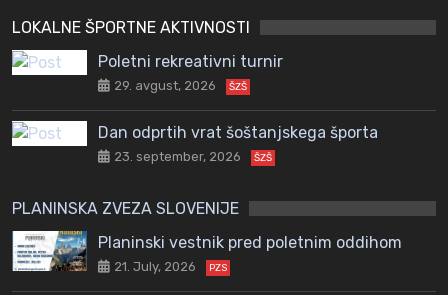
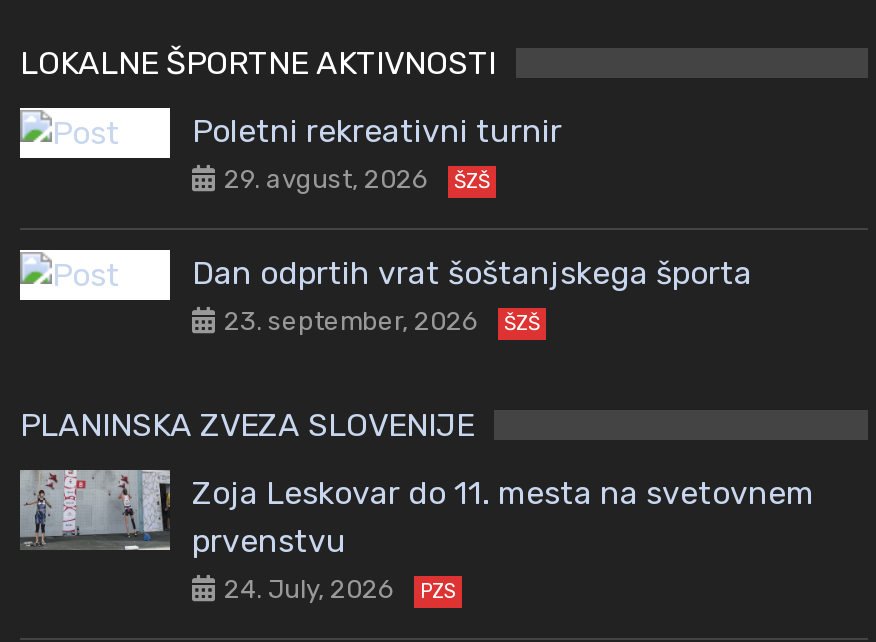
[11,230,402,274] [image] | Planinski vestnik pred poletnim oddihom | 21. July, 2026 -> [20,468,814,604] [image] | Zoja Leskovar do 11. mesta na svetovnem | prvenstvu | 24. July, 2026

